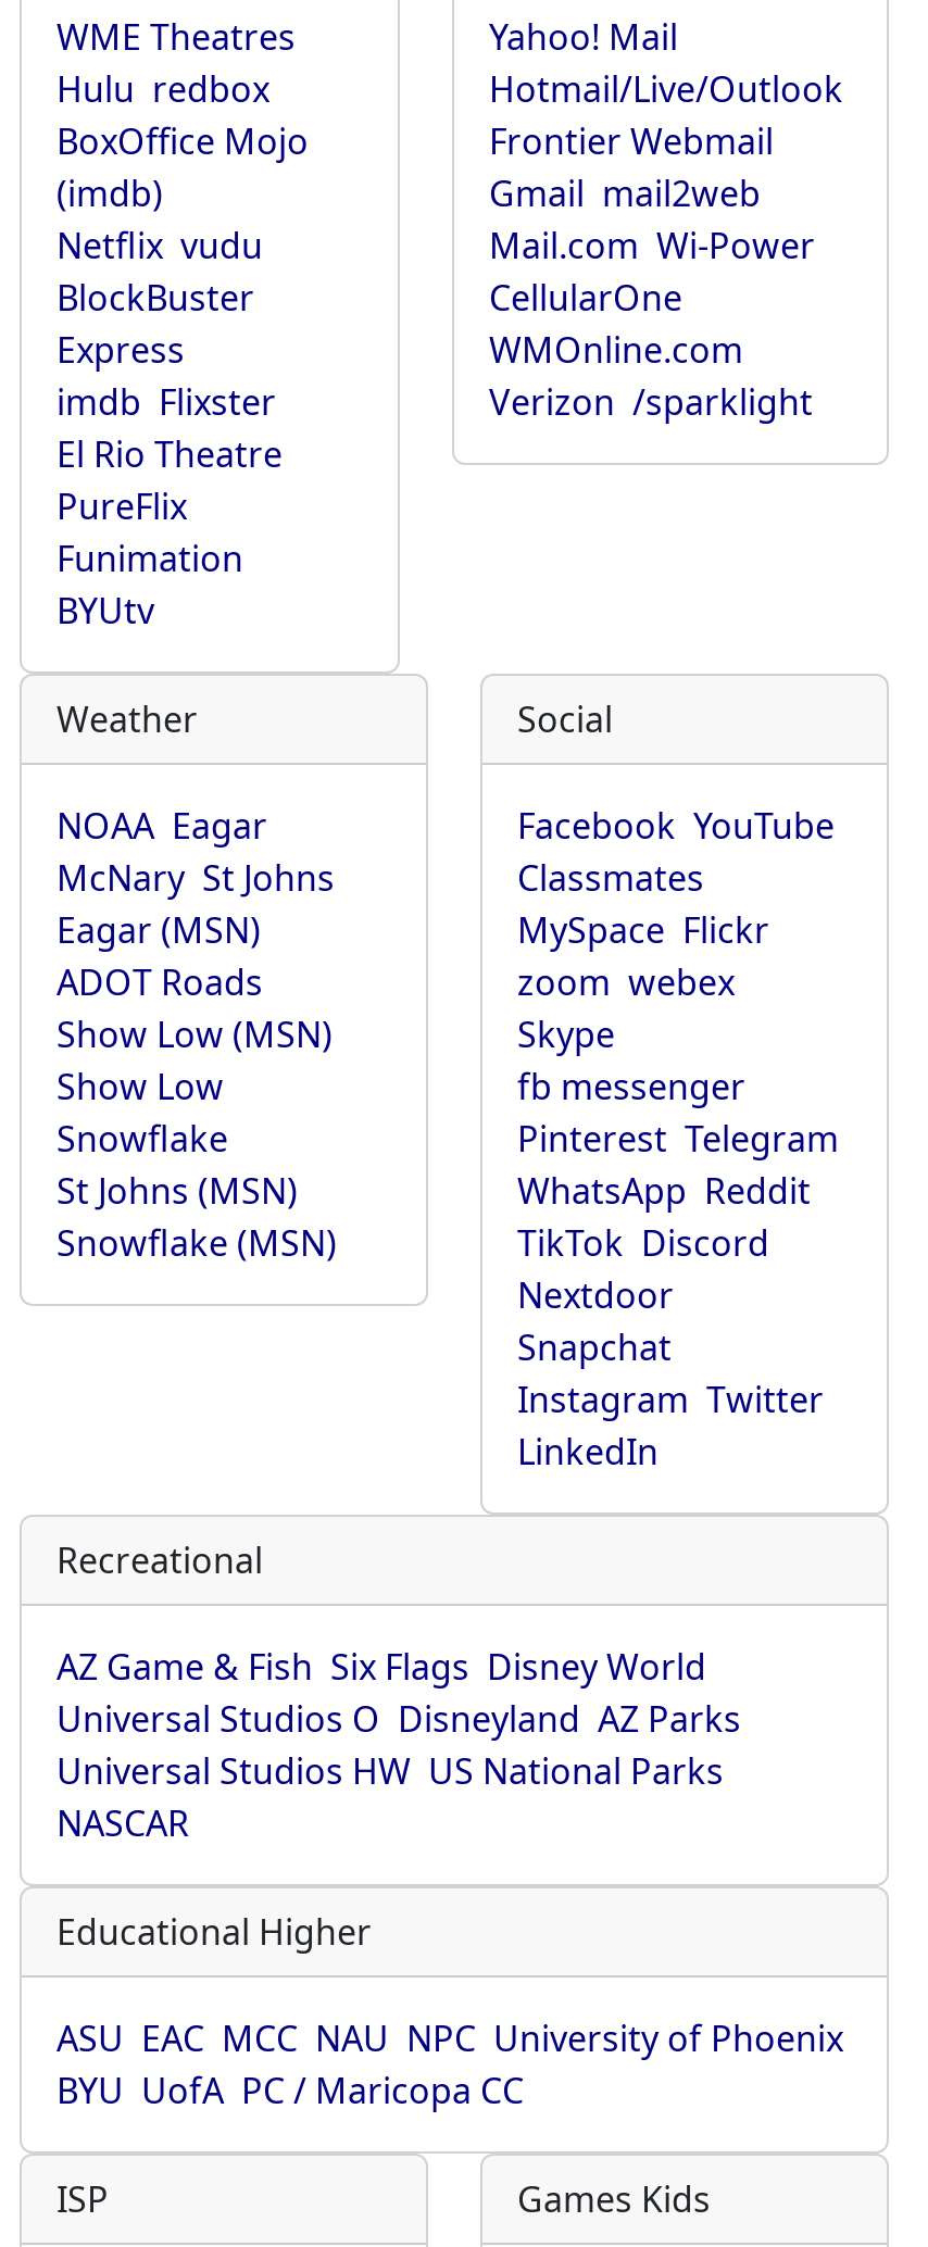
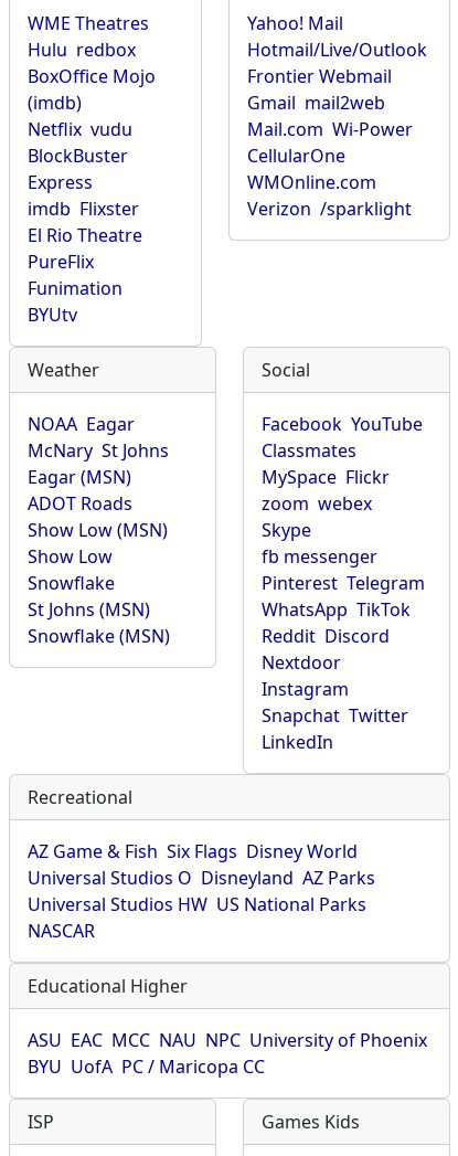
[517,1167,811,1215] WhatsApp Reddit -> [262,597,411,622] WhatsApp TikTok
[517,1219,769,1267] TikTok Discord -> [262,624,390,648] Reddit Discord
[517,1323,824,1423] Snapchat | Instagram Twitter -> [262,677,408,728] Instagram | Snapchat Twitter

